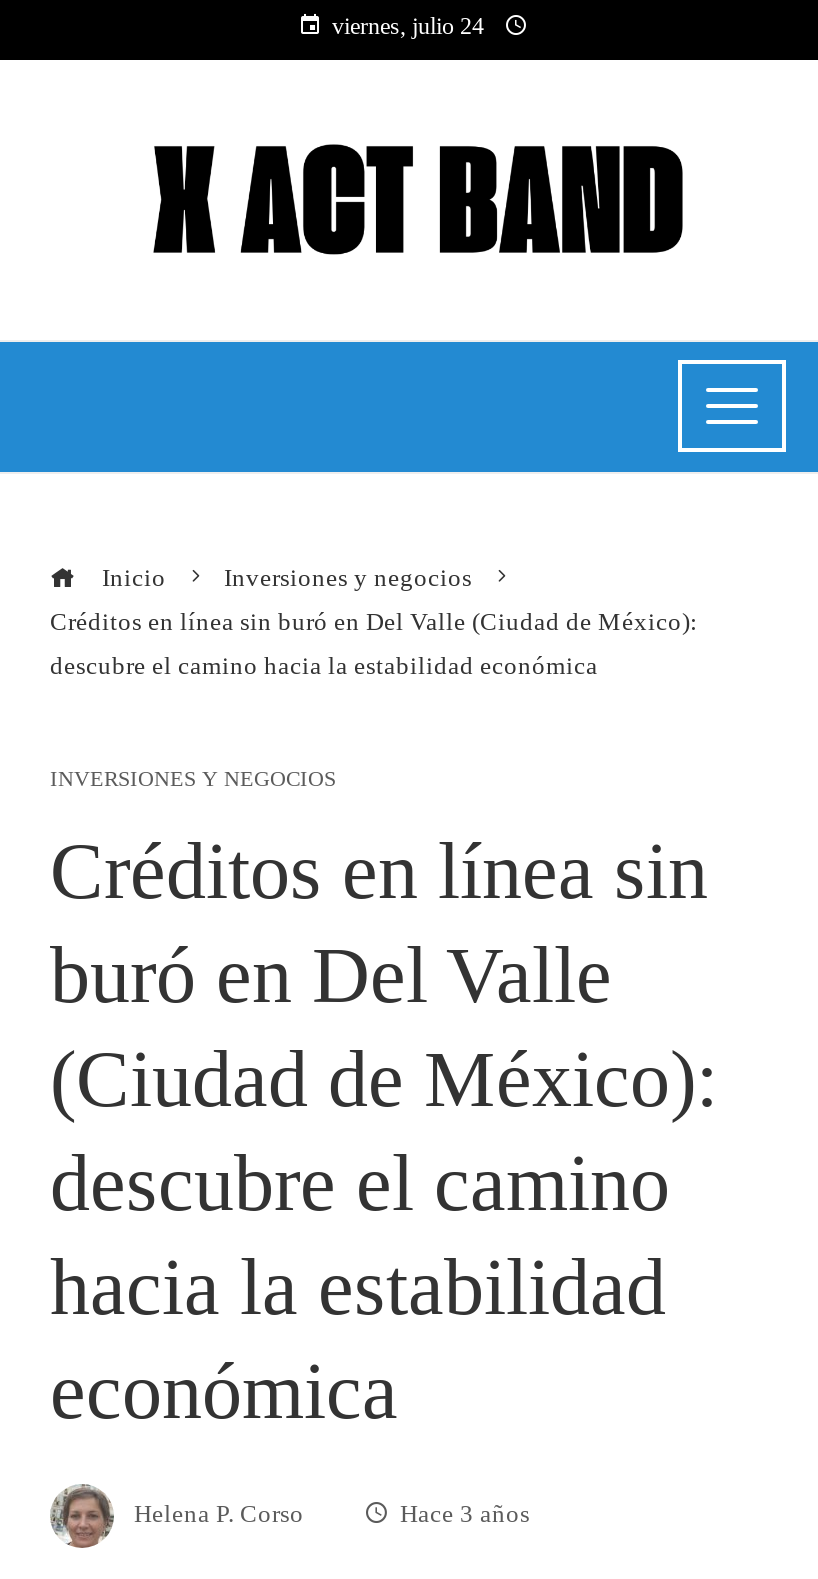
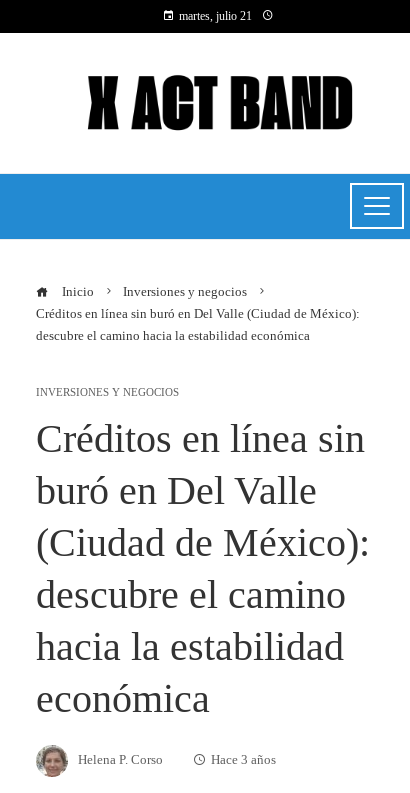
[332,12,484,40] viernes, julio 24 -> [178,9,251,23] martes, julio 21

